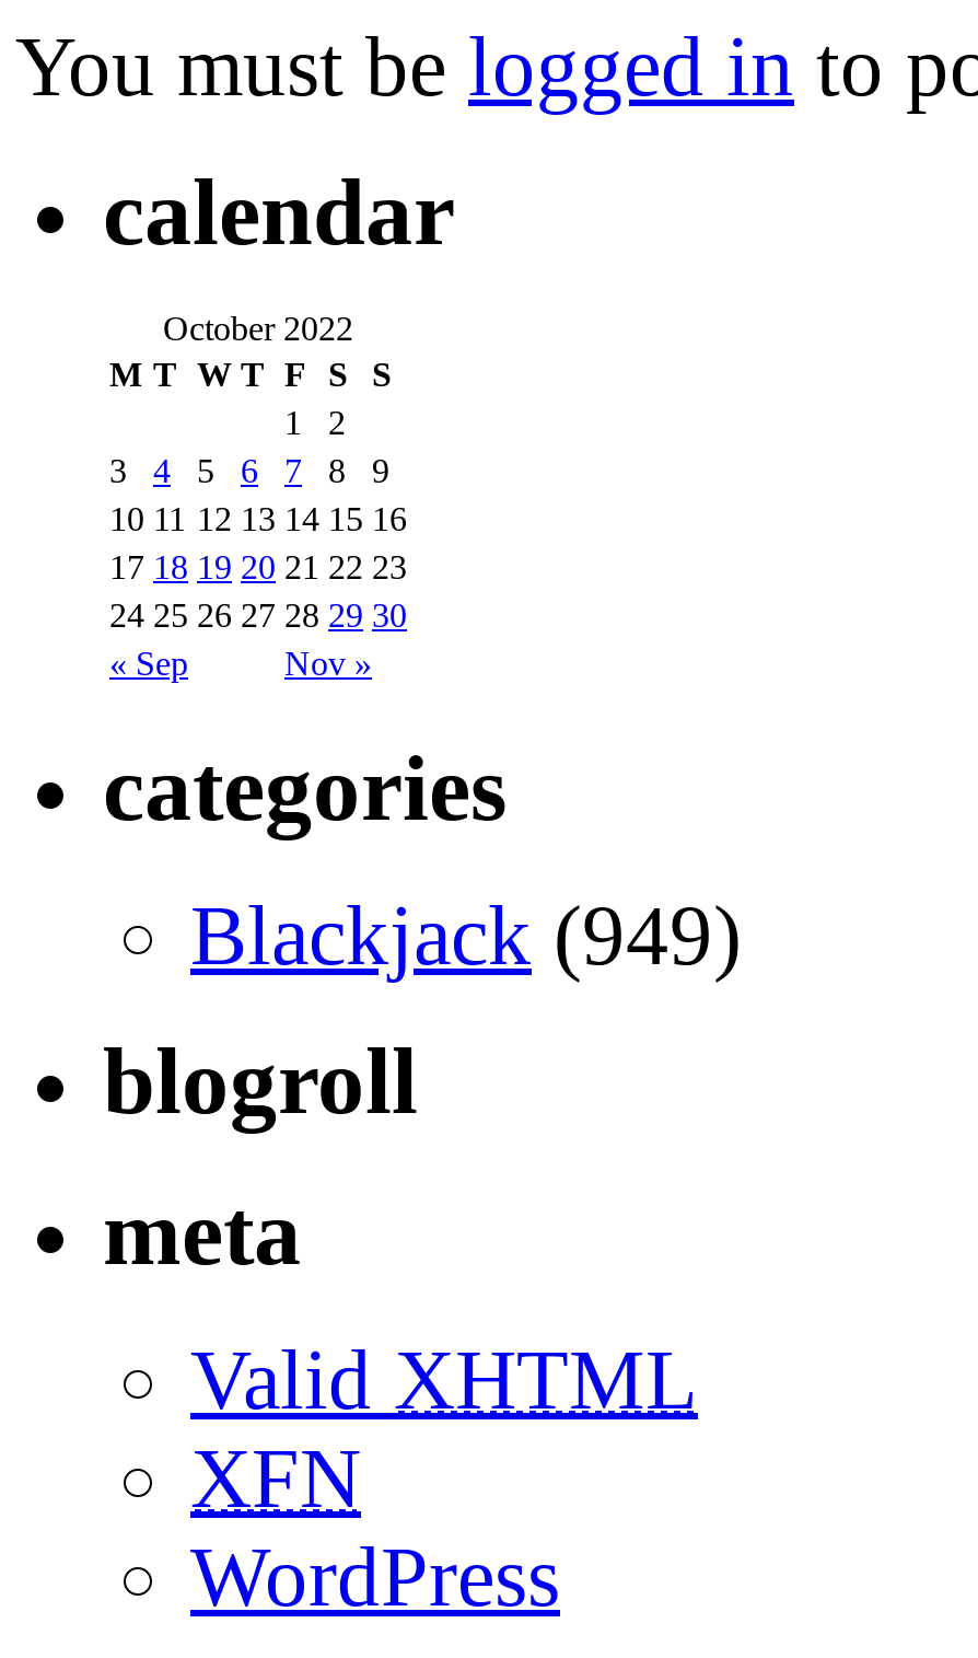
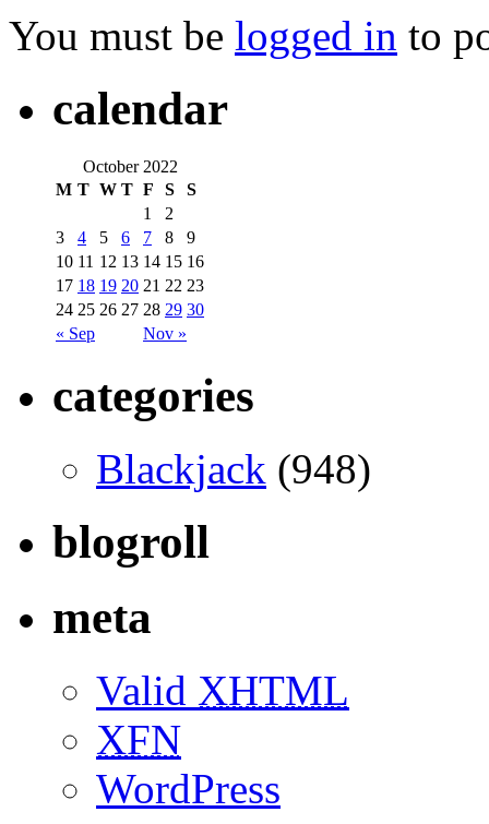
[190,887,742,981] Blackjack (949) -> [96,445,371,492] Blackjack (948)

